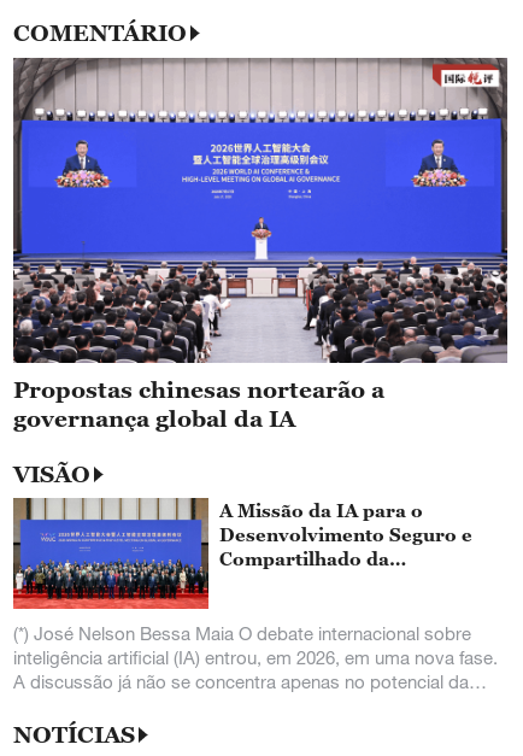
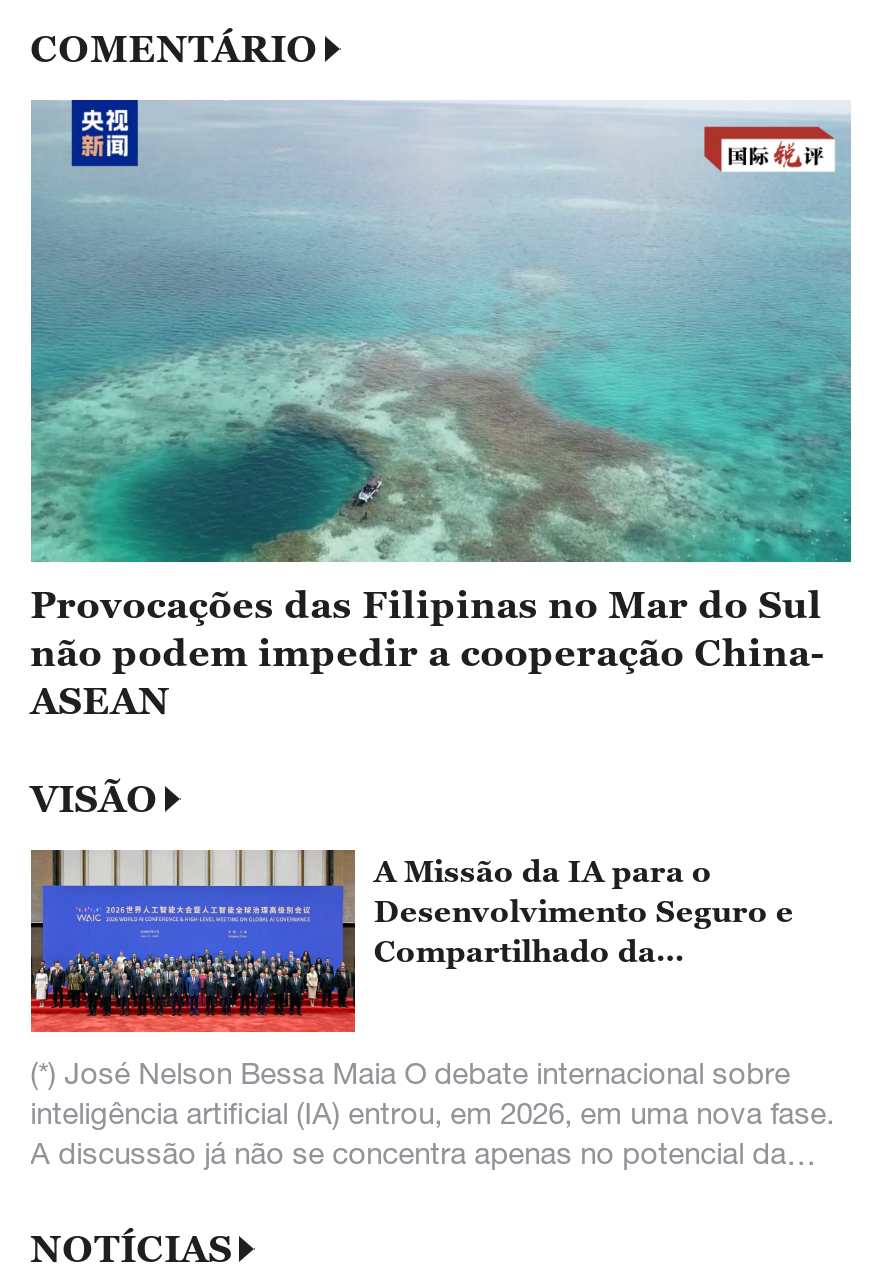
[12,57,509,431] [image] | Propostas chinesas nortearão a | governança global da IA -> [29,98,853,722] [image] | Provocações das Filipinas no Mar do Sul | não podem impedir a cooperação China- | ASEAN

